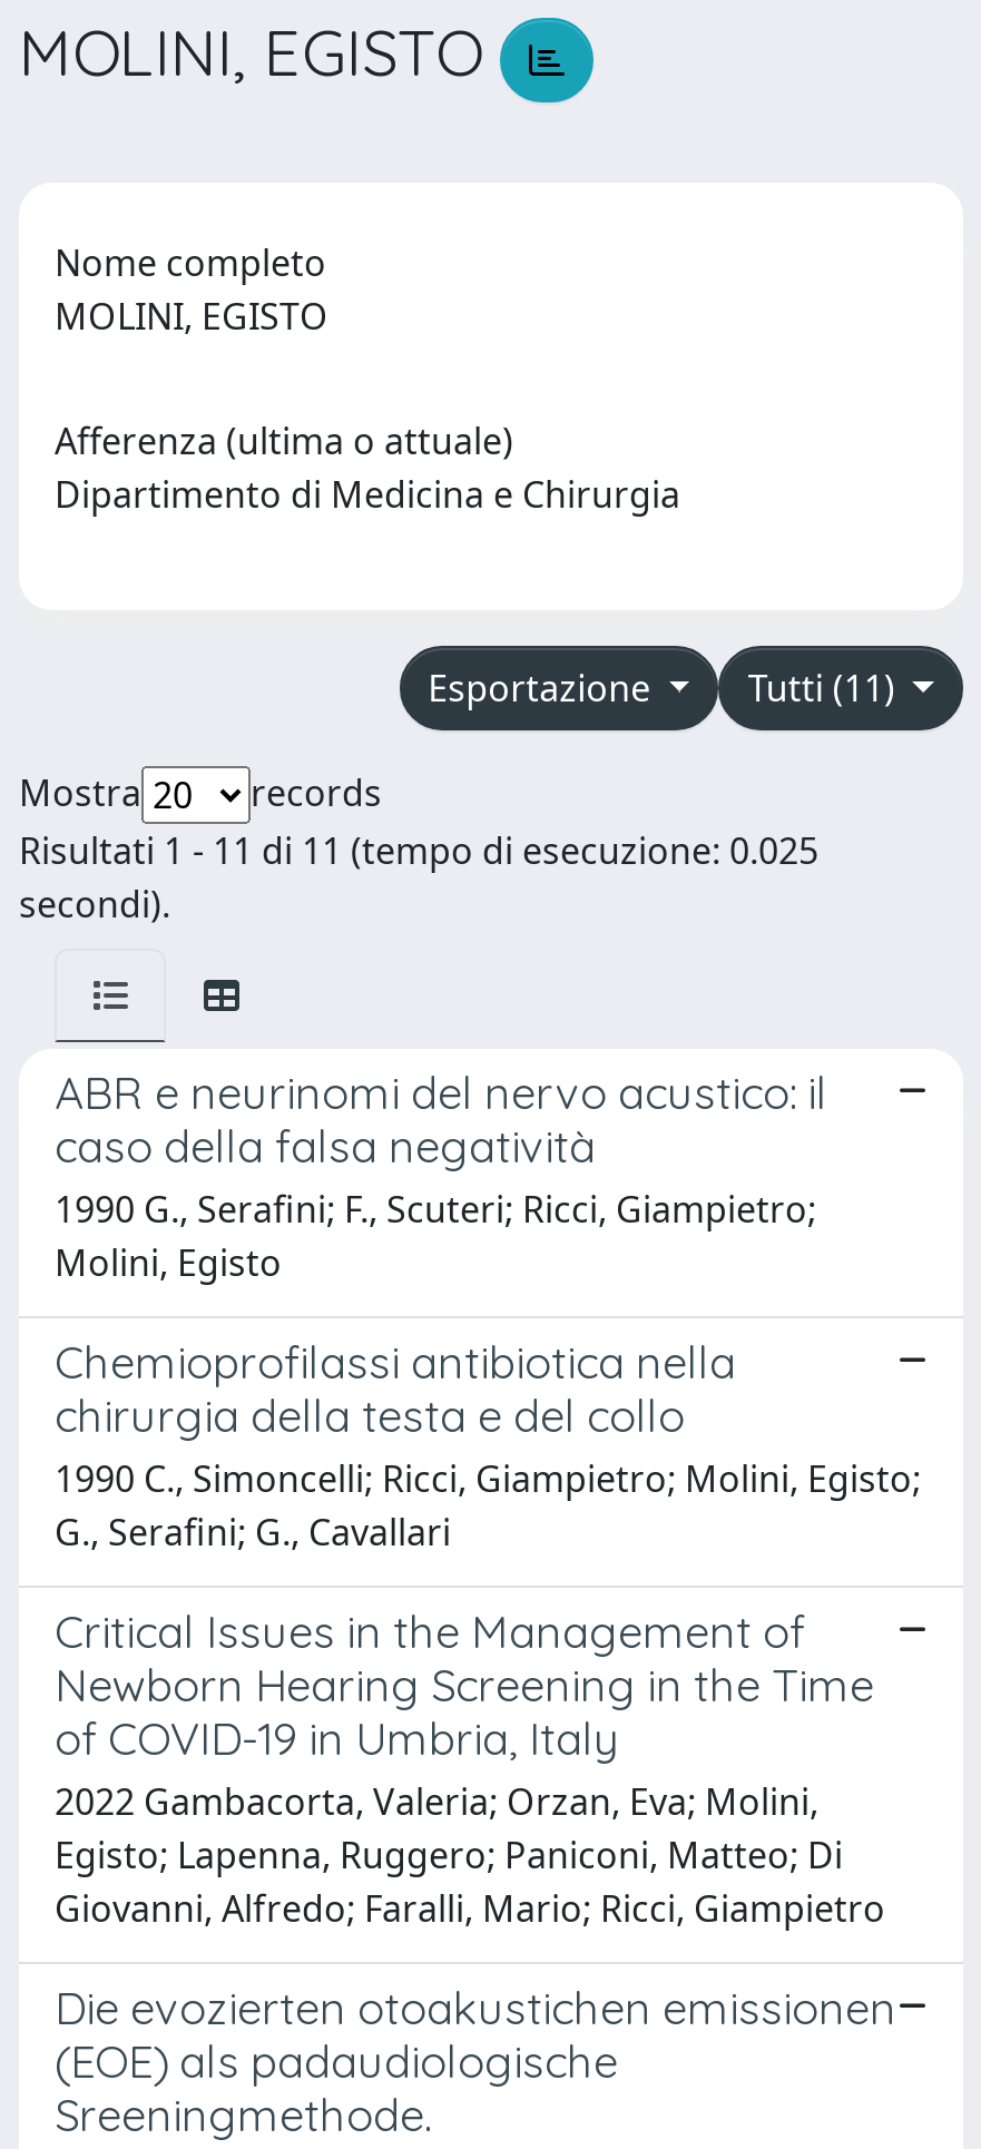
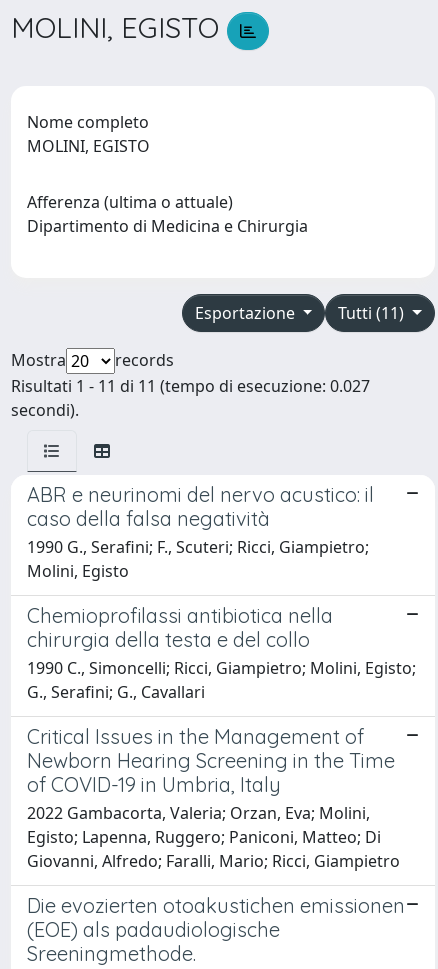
[19,826,818,875] Risultati 1 - 11 di 11 (tempo di esecuzione: 0.025 -> [11,375,370,397] Risultati 1 - 11 di 11 (tempo di esecuzione: 0.027

